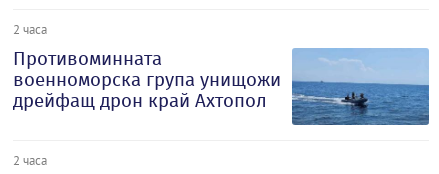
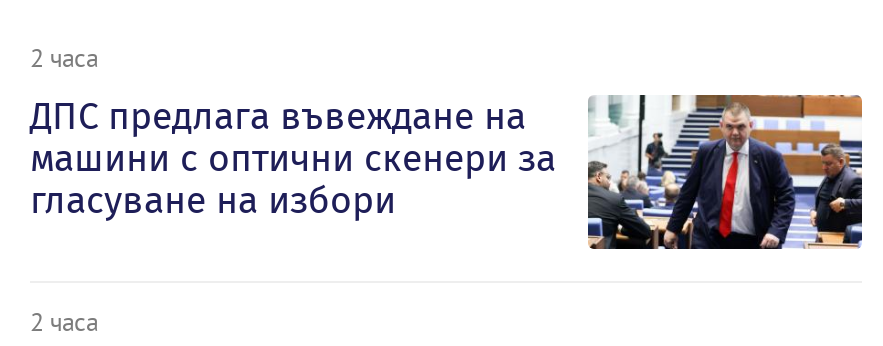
[13,47,430,126] [image] | Противоминната | военноморска група унищожи | дрейфащ дрон край Ахтопол -> [30,92,864,250] [image] | ДПС предлага въвеждане на | машини с оптични скенери за | гласуване на избори

